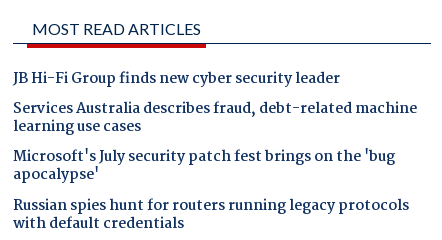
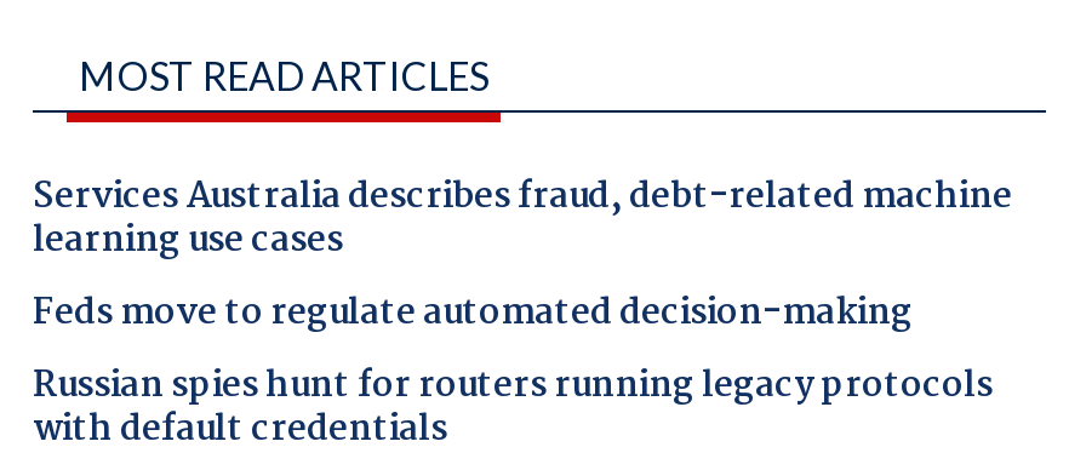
[13,67,340,91] JB Hi-Fi Group finds new cyber security leader -> none
[13,145,395,187] Microsoft's July security patch fest brings on the 'bug | apocalypse' -> [33,285,913,343] Feds move to regulate automated decision-making

